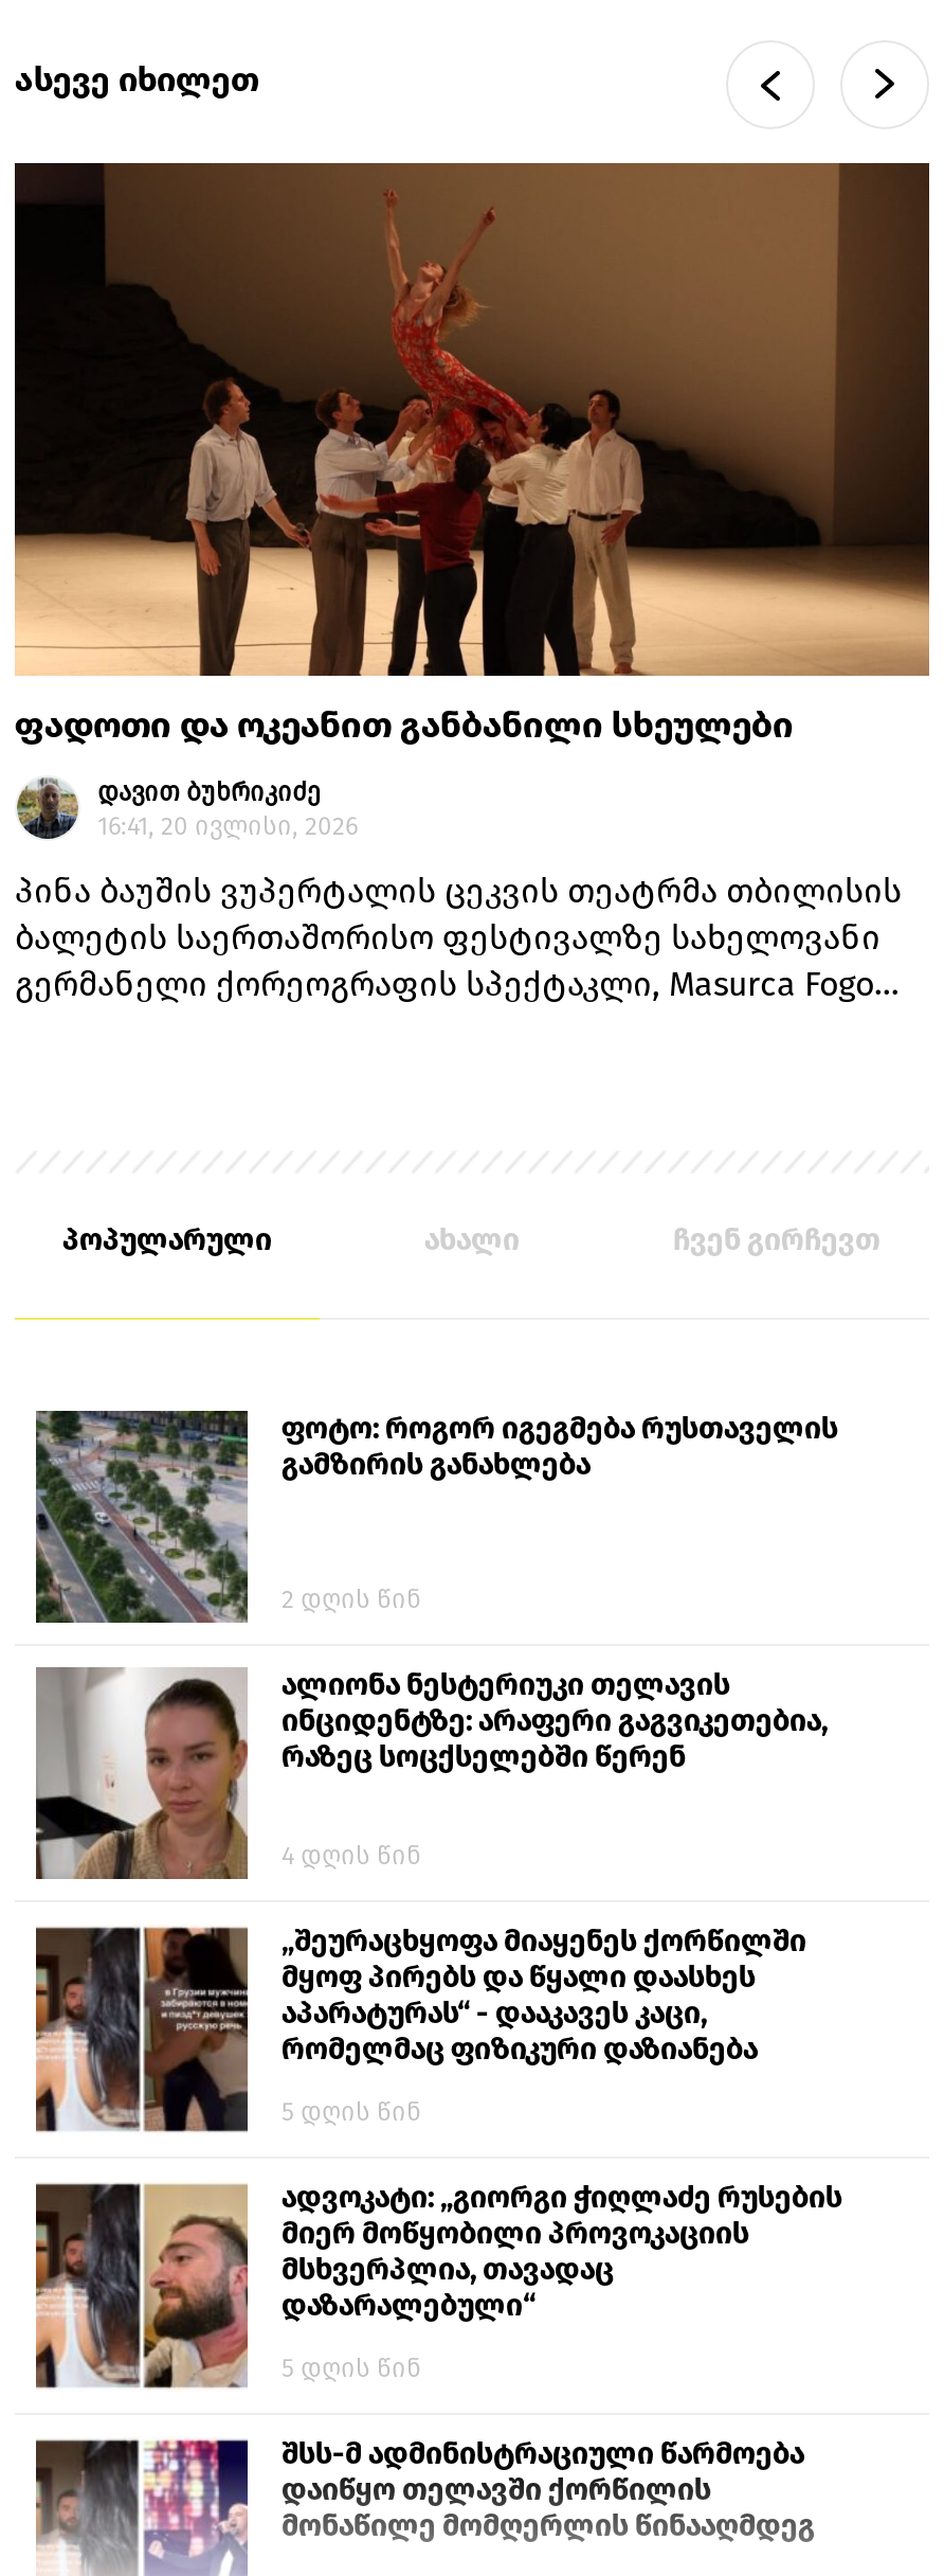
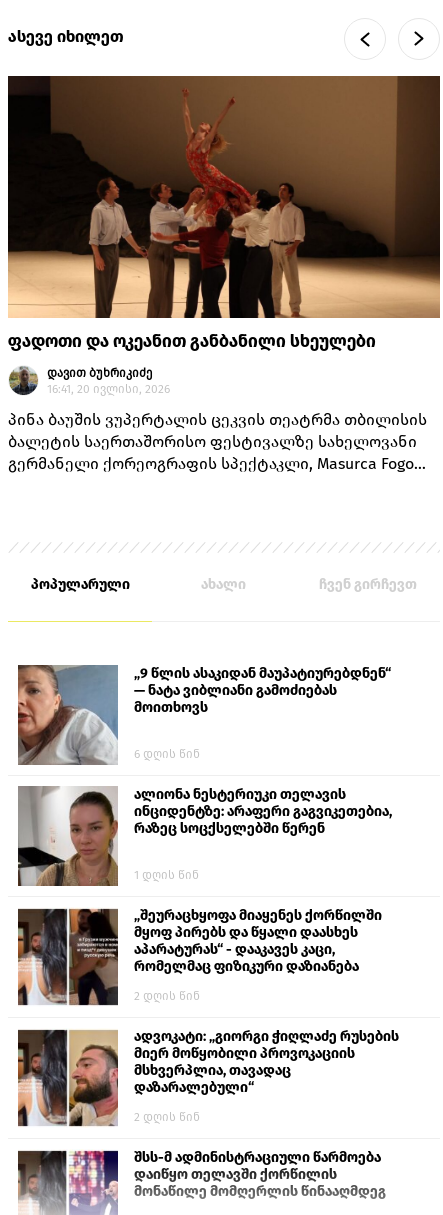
[34,1409,838,1623] [image] | ფოტო: როგორ იგეგმება რუსთაველის | გამზირის განახლება -> [17,664,391,765] [image] | „9 წლის ასაკიდან მაუპატიურებდნენ“ | — ნატა ვიბლიანი გამოძიებას | მოითხოვს
[282,1584,421,1614] 2 დღის წინ -> [134,747,200,761] 6 დღის წინ
[282,1840,421,1870] 4 დღის წინ -> [134,868,199,882] 1 დღის წინ
[282,2097,421,2126] 5 დღის წინ -> [134,989,200,1003] 2 დღის წინ
[282,2353,421,2383] 5 დღის წინ -> [134,1110,200,1124] 2 დღის წინ

